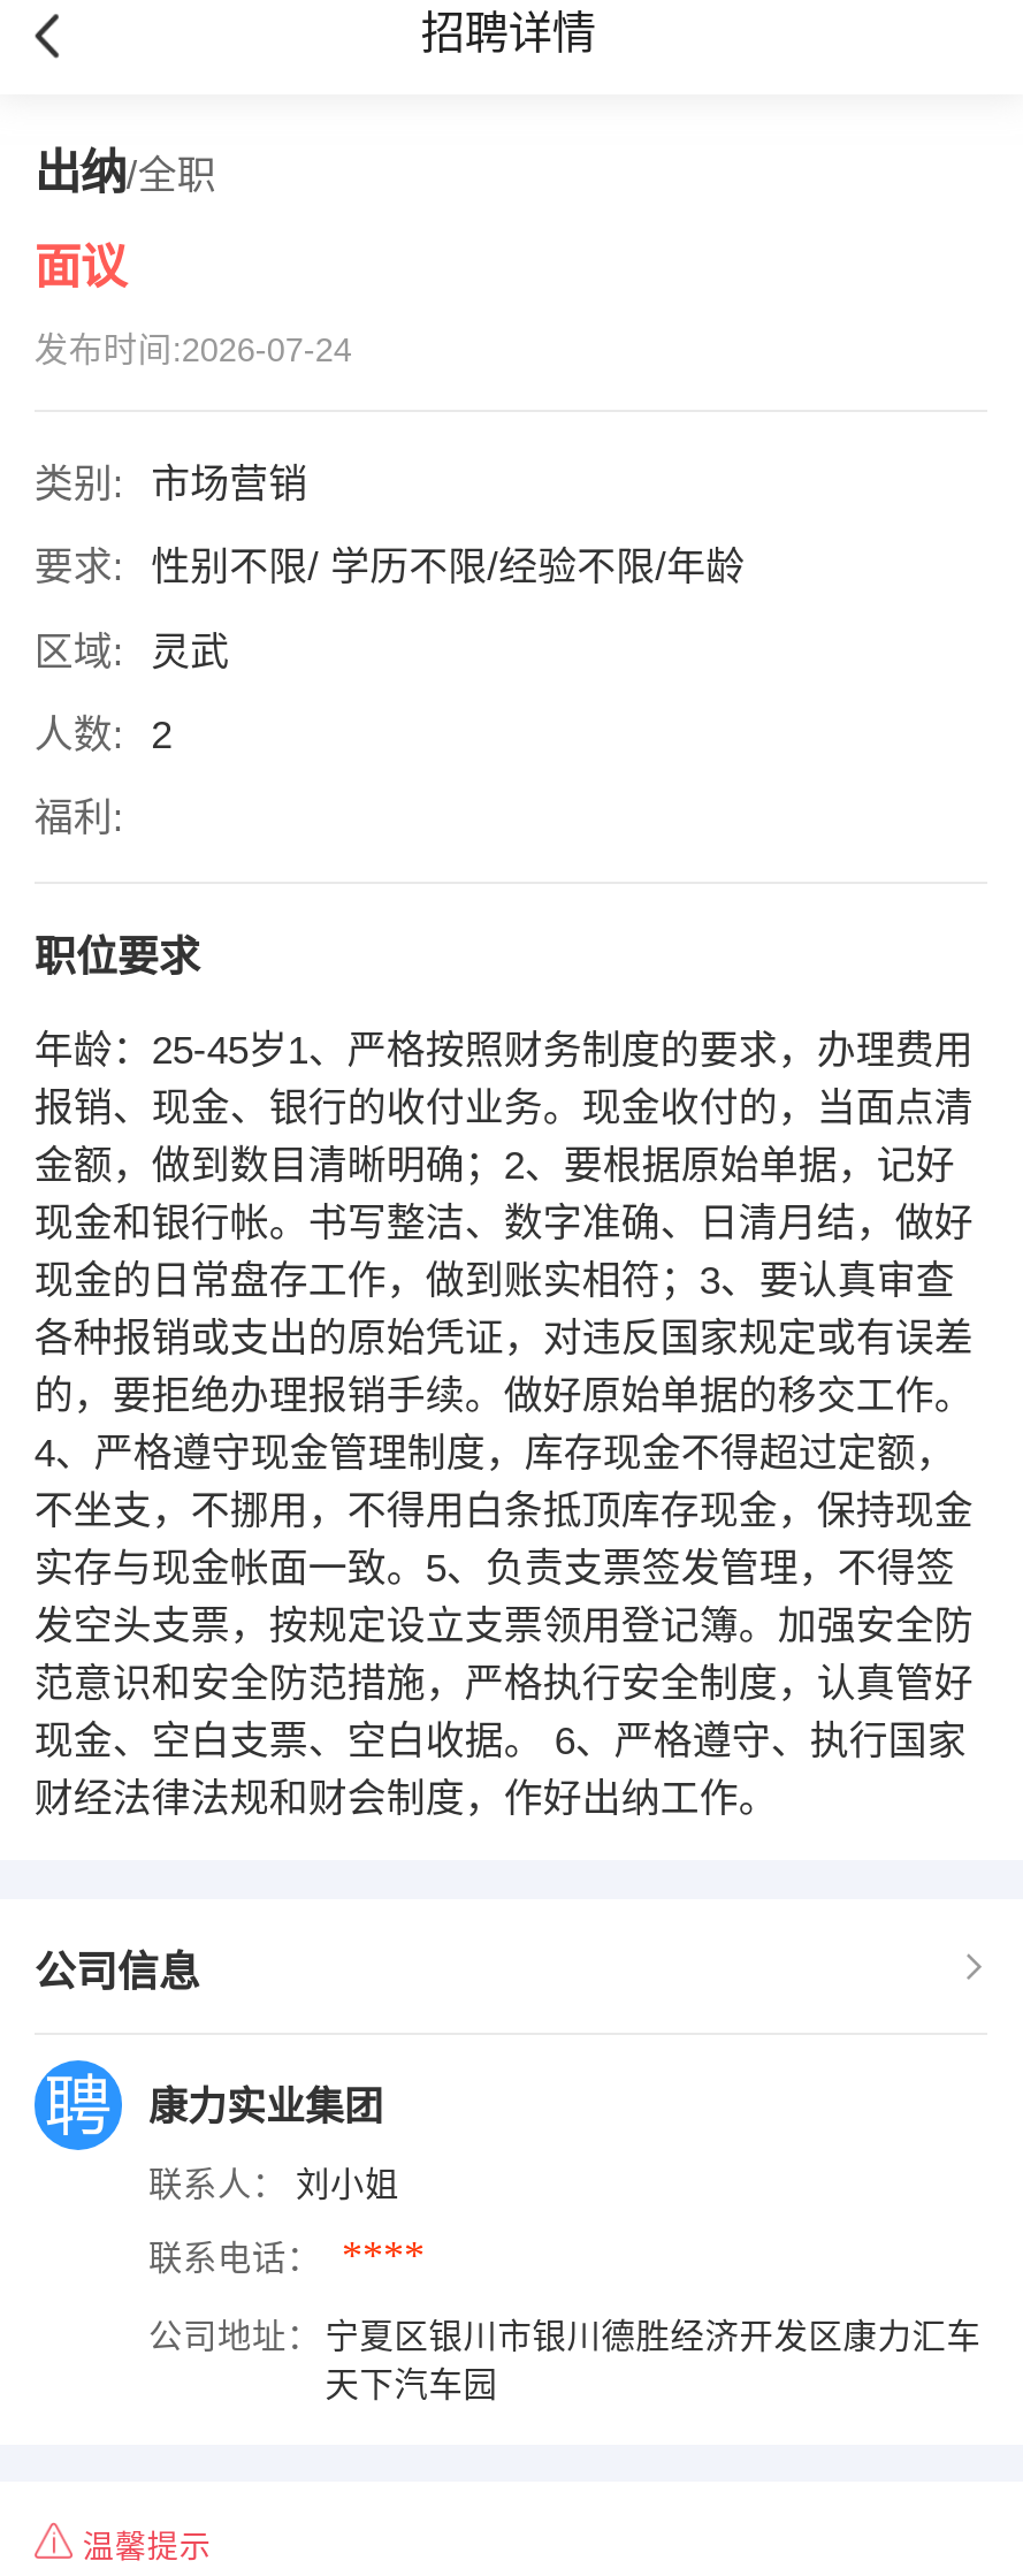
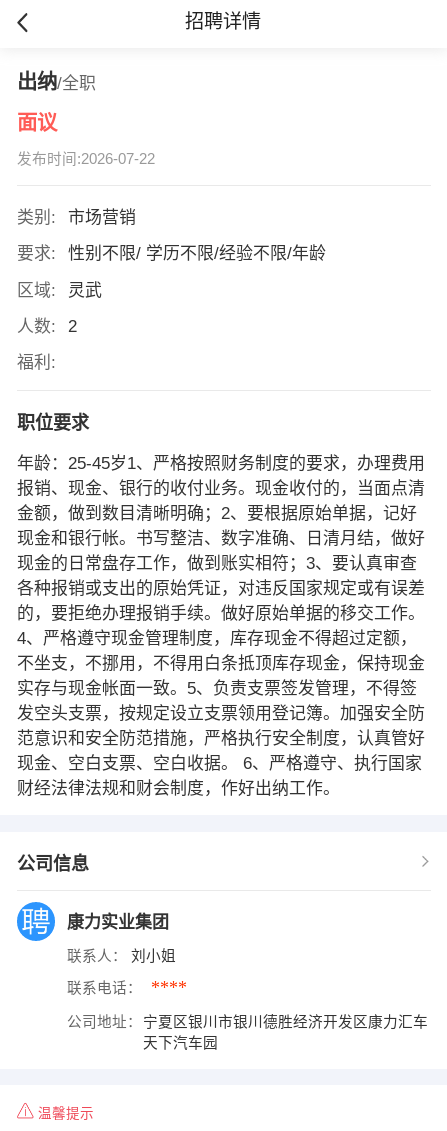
[34,332,352,369] 发布时间:2026-07-24 -> [17,151,155,167] 发布时间:2026-07-22

